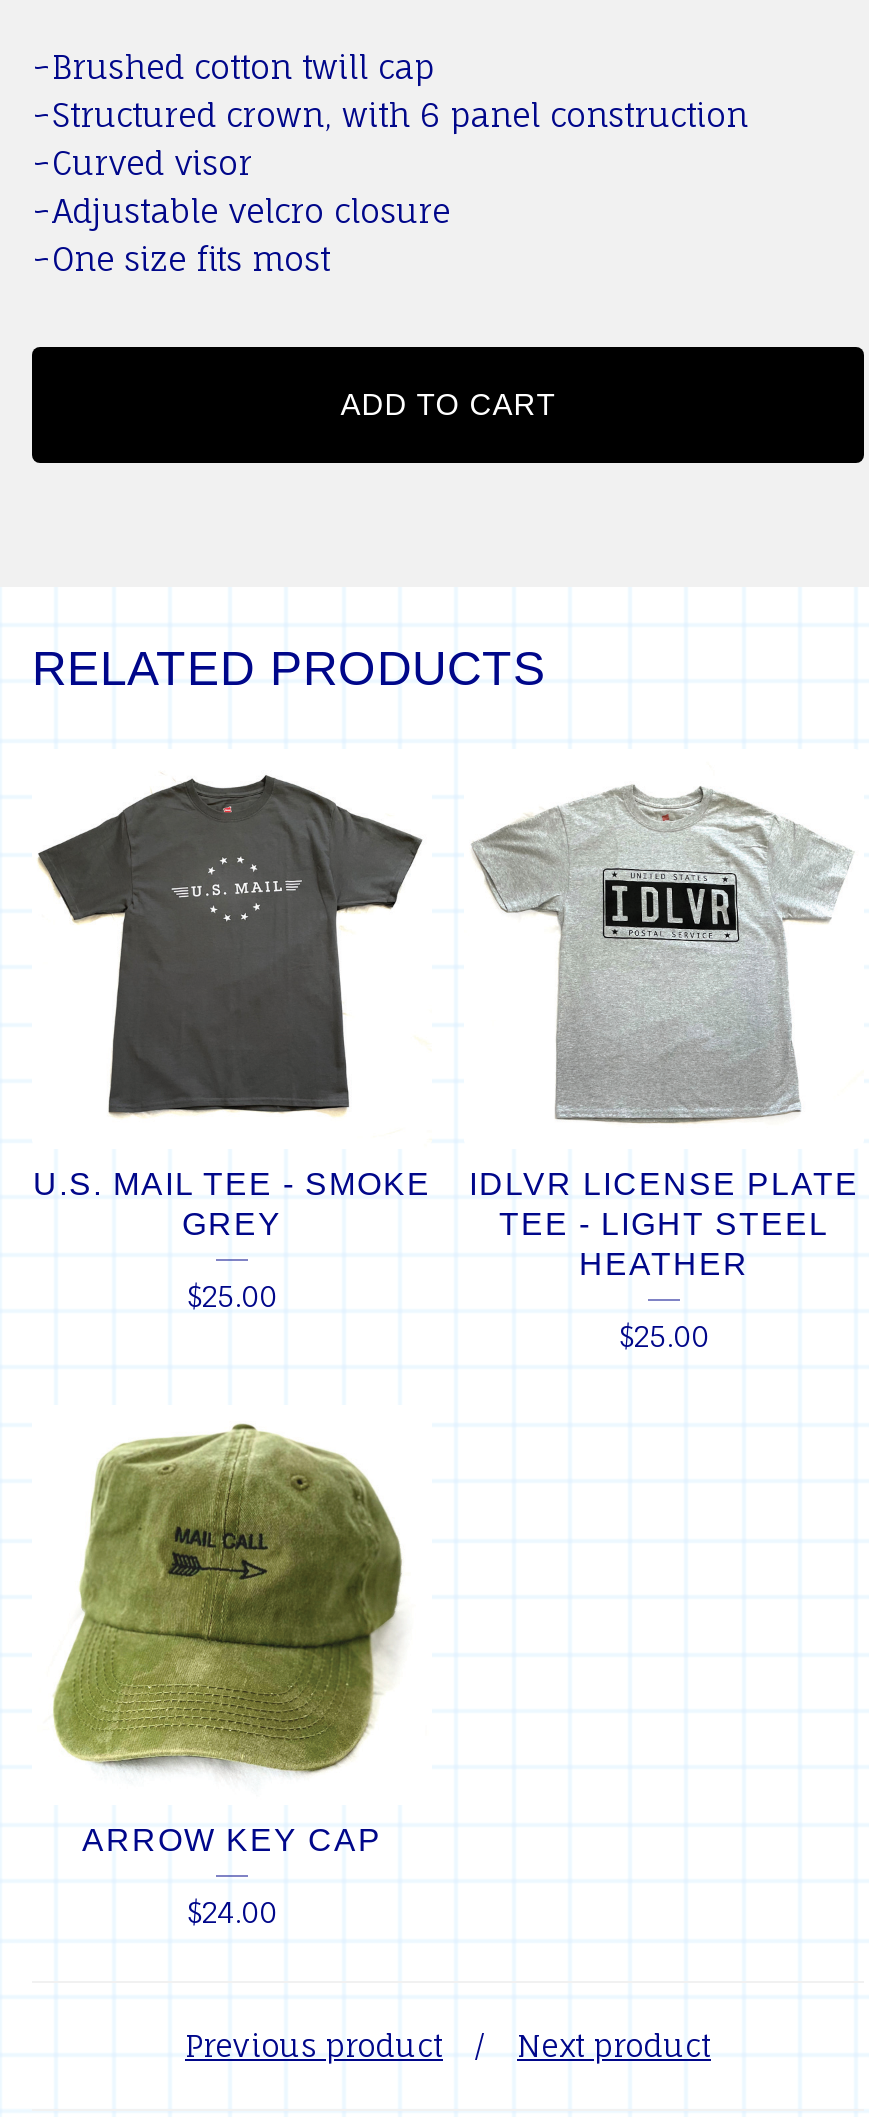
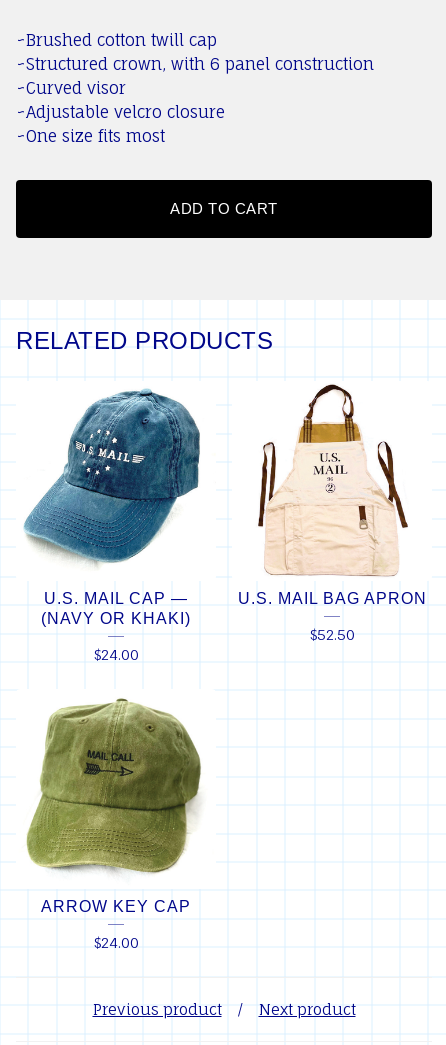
[33,773,431,1241] [image] | U.S. MAIL TEE - SMOKE | GREY -> [23,388,203,627] [image] | U.S. MAIL CAP — | (NAVY OR KHAKI)
[469,783,859,1281] [image] | IDLVR LICENSE PLATE | TEE - LIGHT STEEL | HEATHER -> [237,384,426,607] [image] | U.S. MAIL BAG APRON
[187,1279,277,1313] $25.00 -> [93,646,138,663] $24.00
[619,1319,709,1353] $25.00 -> [309,626,354,643] $52.50

